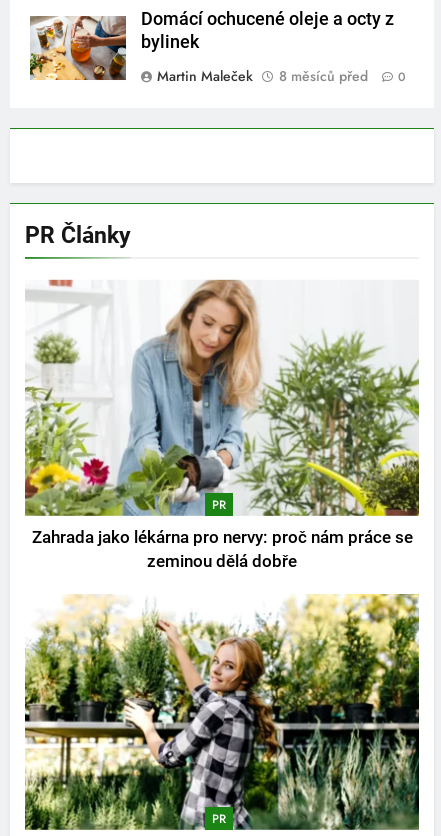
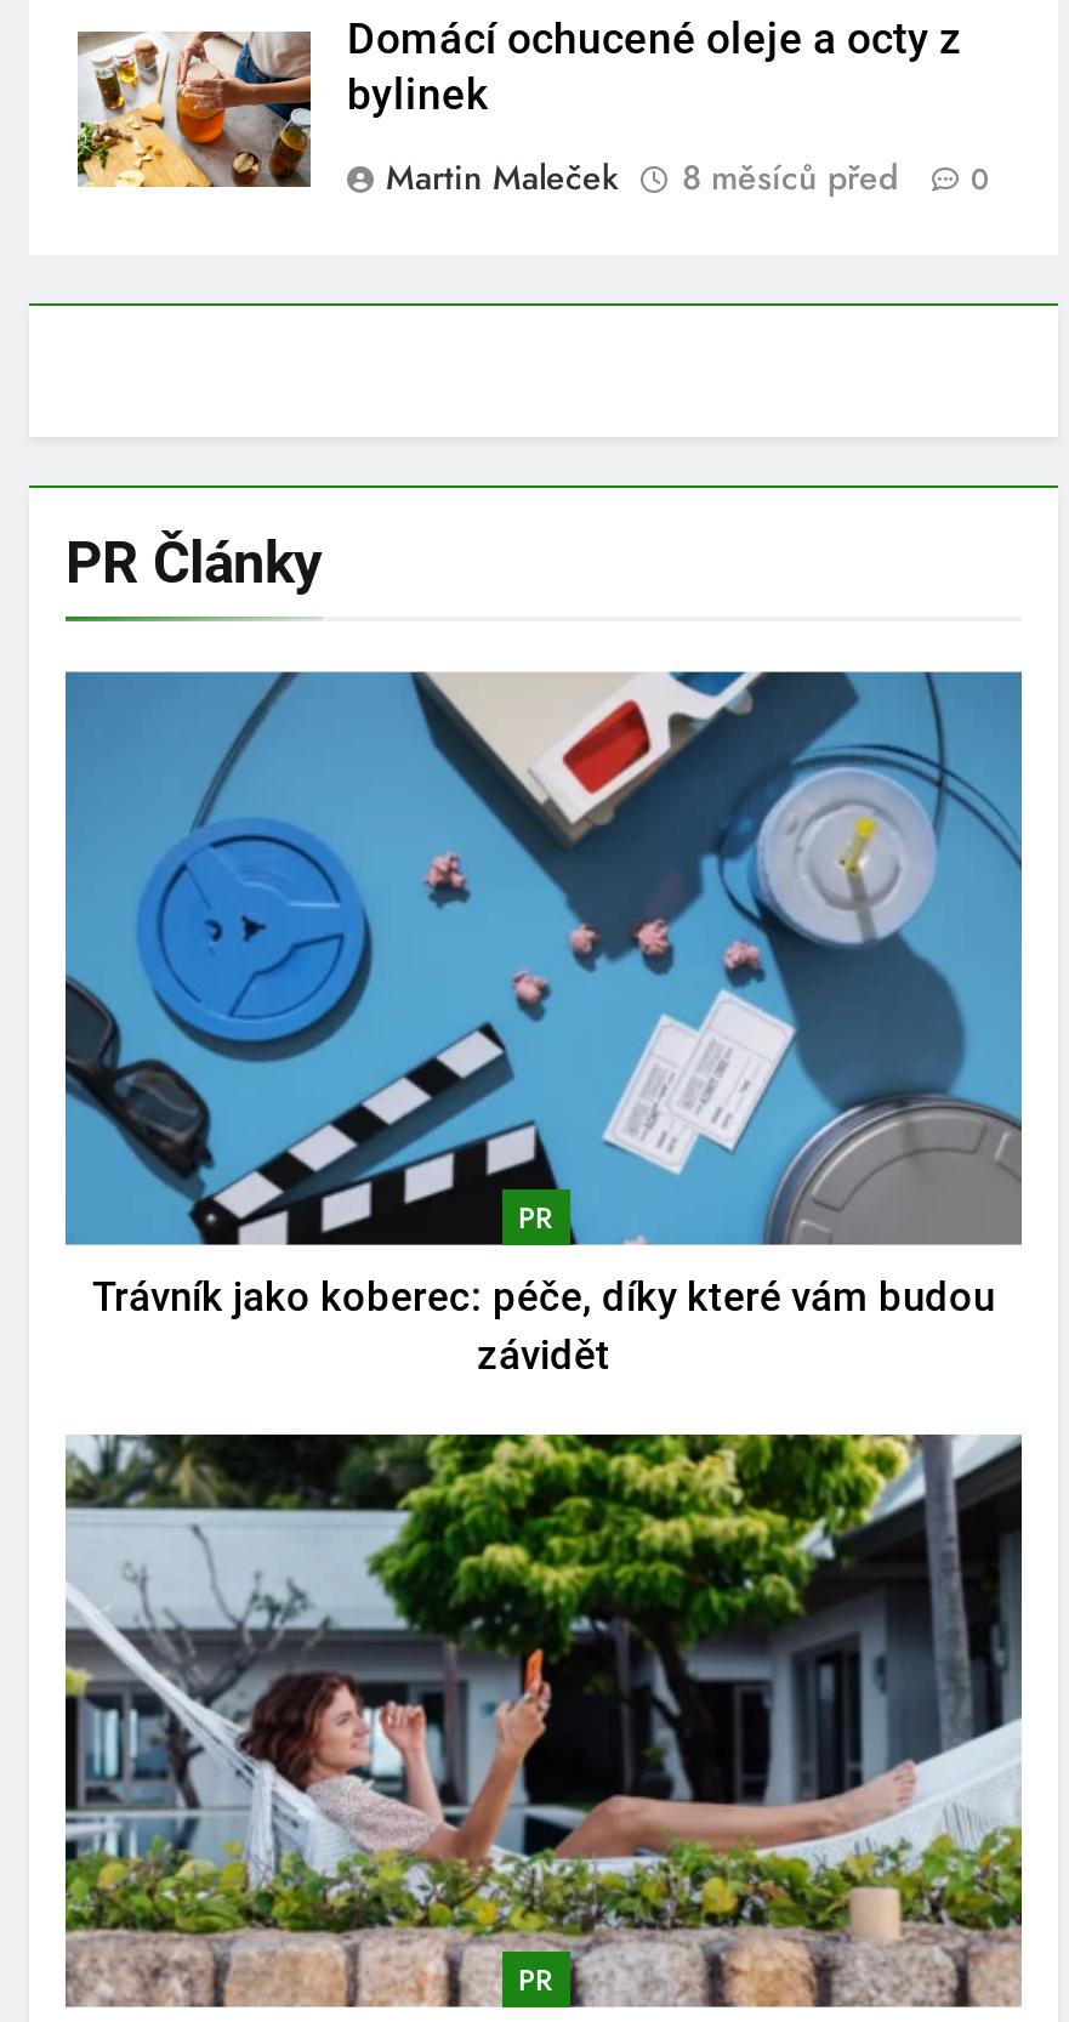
[24,279,420,571] [image] | Zahrada jako lékárna pro nervy: proč nám práce se | zeminou dělá dobře -> [63,670,1024,1378] [image] | Trávník jako koberec: péče, díky které vám budou | závidět
[24,593,420,831] [image] -> [63,1432,1024,2010] [image]

